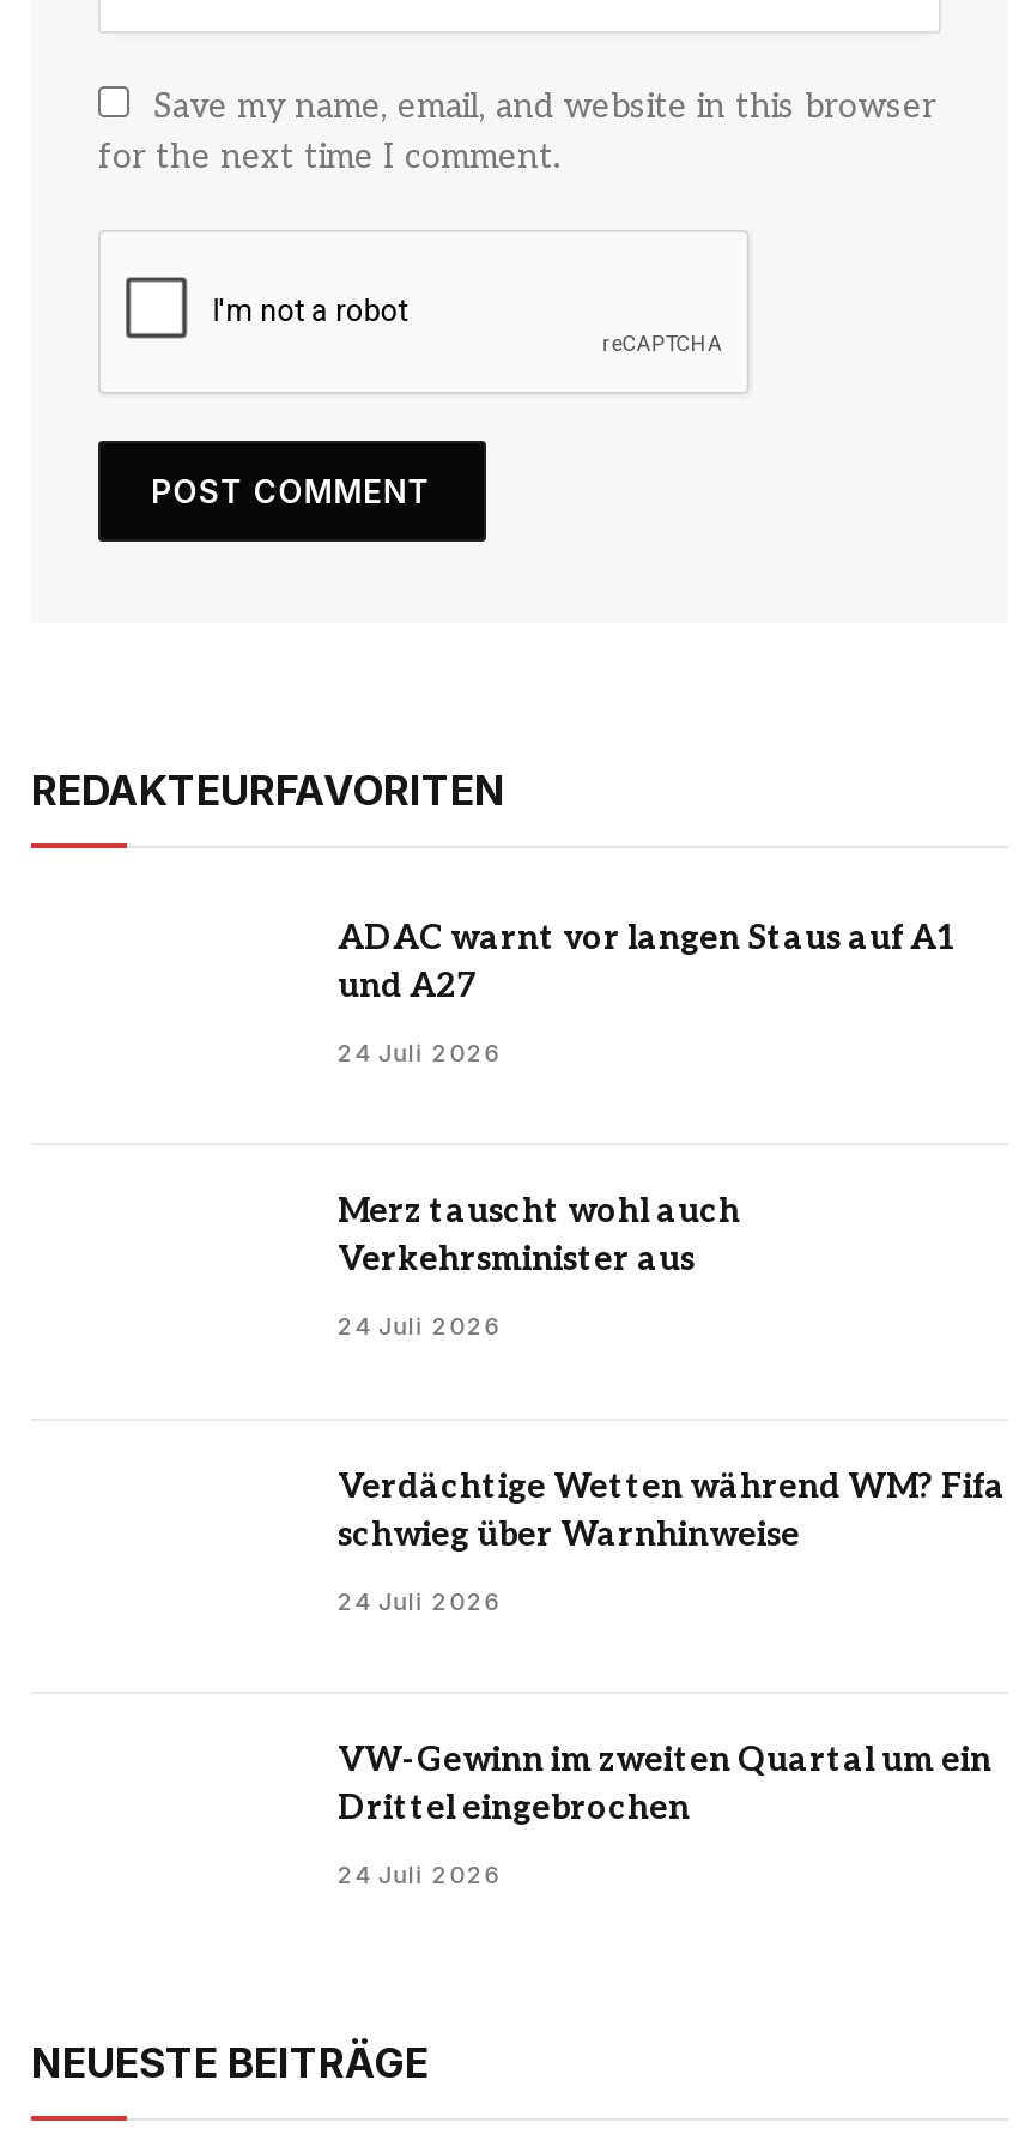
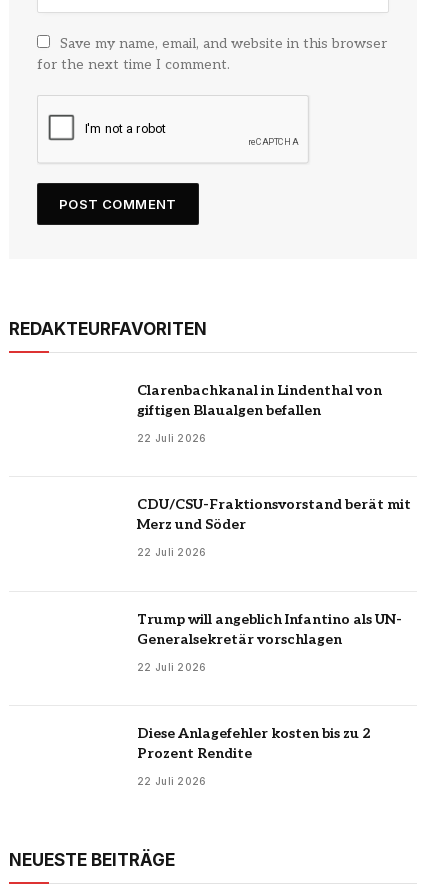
[338,917,958,1005] ADAC warnt vor langen Staus auf A1 | und A27 -> [137,382,382,419] Clarenbachkanal in Lindenthal von | giftigen Blaualgen befallen
[338,1037,502,1065] 24 Juli 2026 -> [137,432,207,444] 22 Juli 2026
[338,1191,740,1280] Merz tauscht wohl auch | Verkehrsminister aus -> [137,496,411,533] CDU/CSU-Fraktionsvorstand berät mit | Merz und Söder
[338,1311,502,1340] 24 Juli 2026 -> [137,546,207,558] 22 Juli 2026
[338,1466,1006,1554] Verdächtige Wetten während WM? Fifa | schwieg über Warnhinweise -> [137,611,402,648] Trump will angeblich Infantino als UN- | Generalsekretär vorschlagen
[338,1585,502,1614] 24 Juli 2026 -> [137,661,207,673] 22 Juli 2026
[338,1740,991,1829] VW-Gewinn im zweiten Quartal um ein | Drittel eingebrochen -> [137,725,371,762] Diese Anlagefehler kosten bis zu 2 | Prozent Rendite
[338,1860,502,1888] 24 Juli 2026 -> [137,775,207,787] 22 Juli 2026

